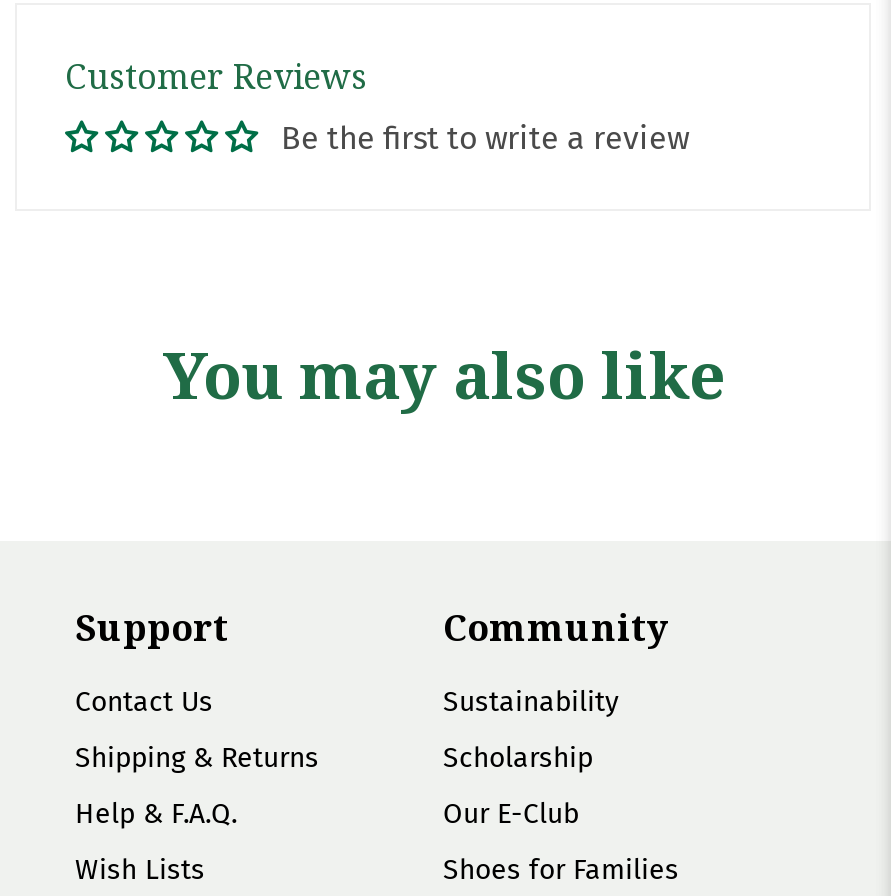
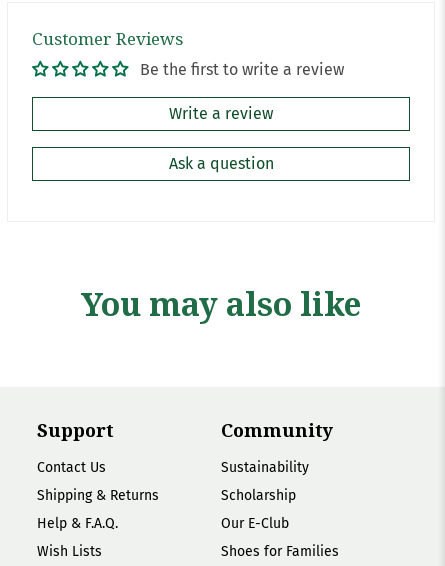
none -> [168,104,273,173] Write a review | Ask a question

